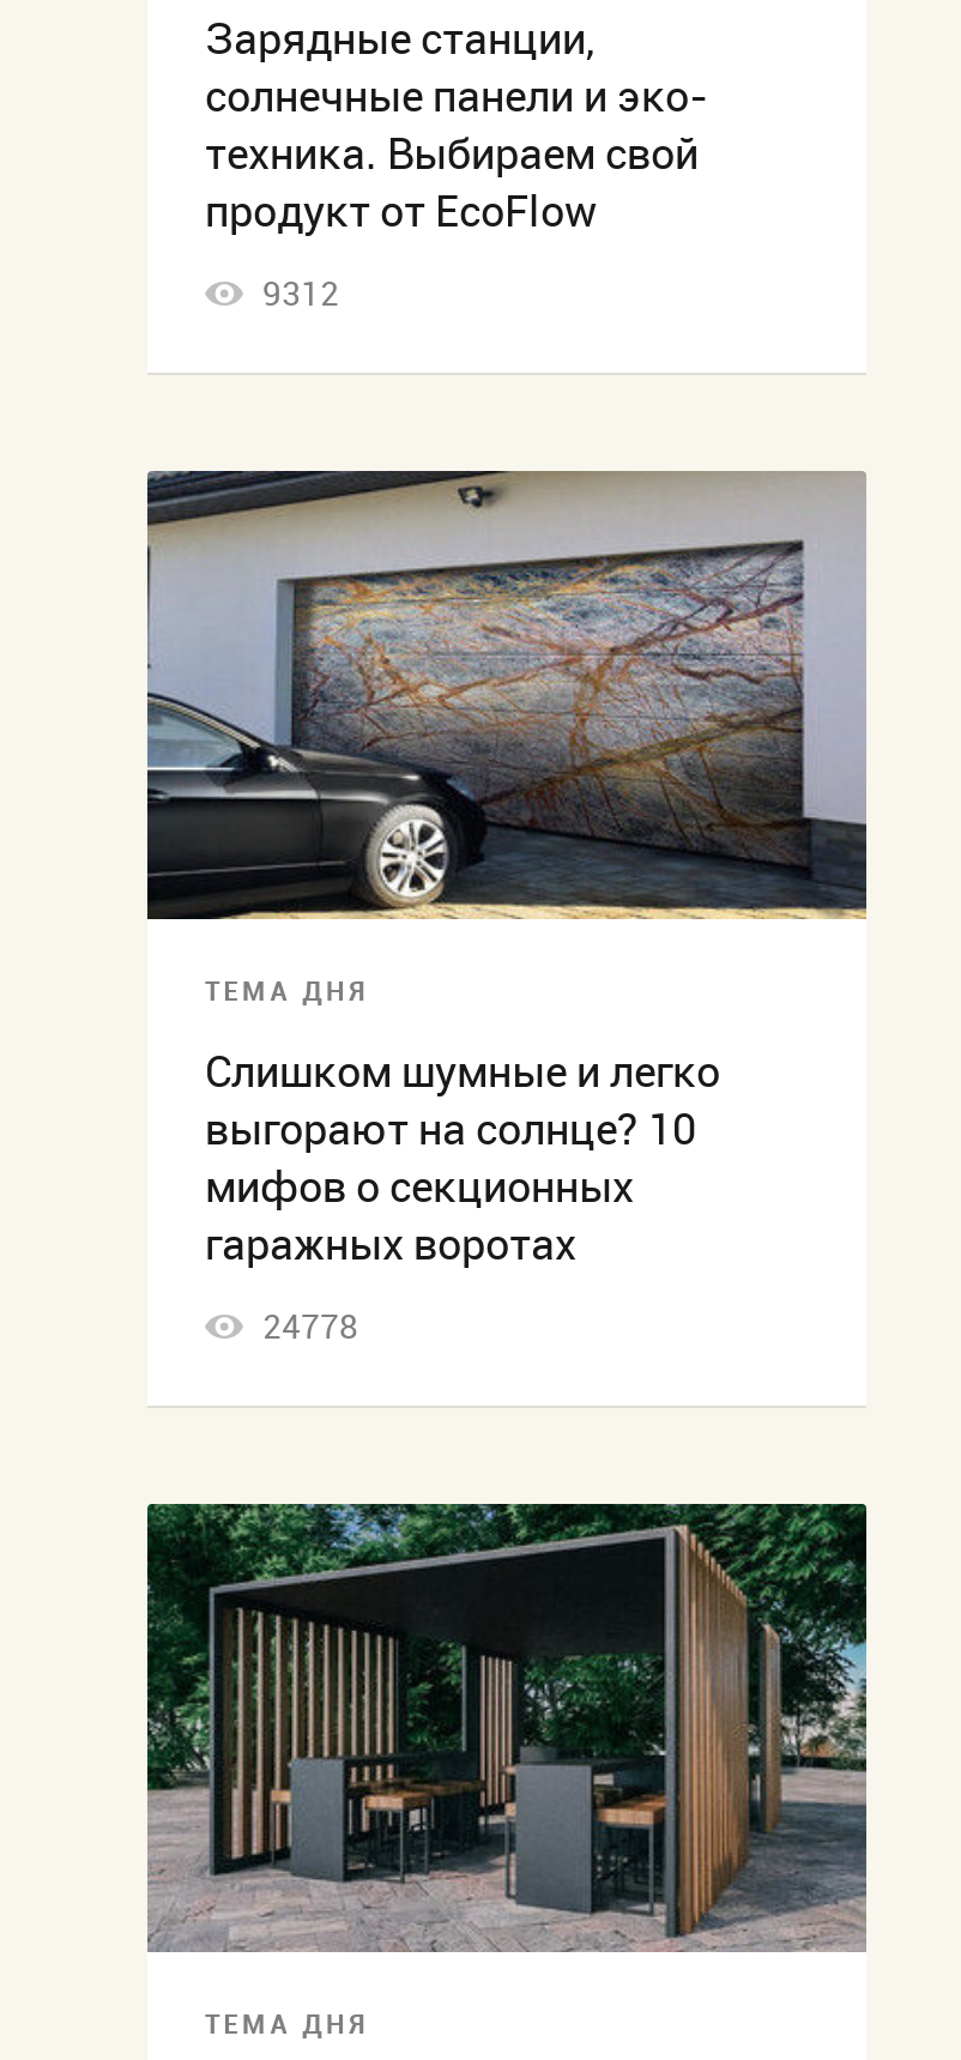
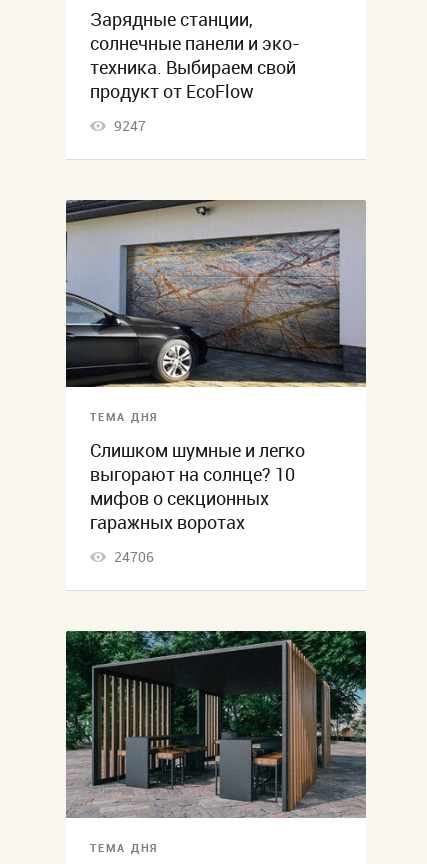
[262,274,339,313] 9312 -> [114,118,146,134] 9247
[262,1307,358,1346] 24778 -> [114,549,154,565] 24706

